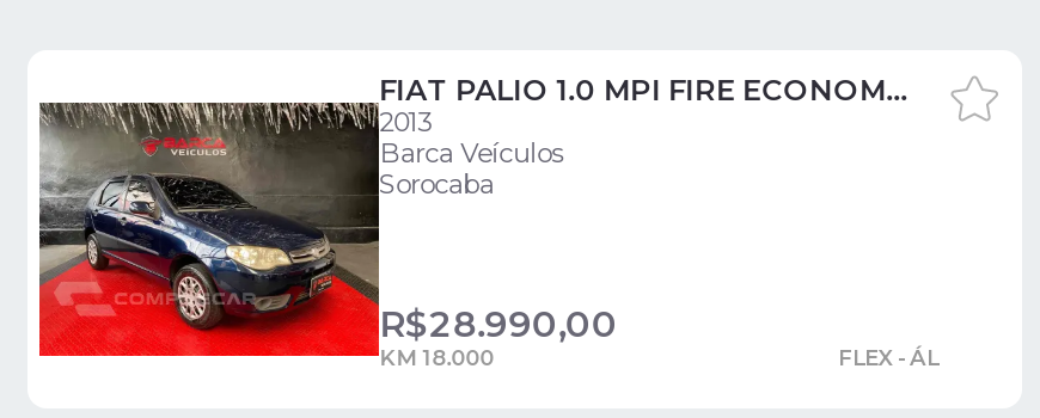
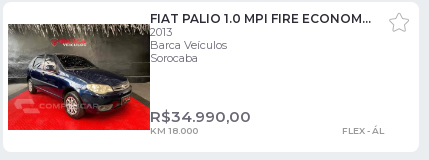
[379,301,618,346] R$28.990,00 -> [150,107,251,126] R$34.990,00

